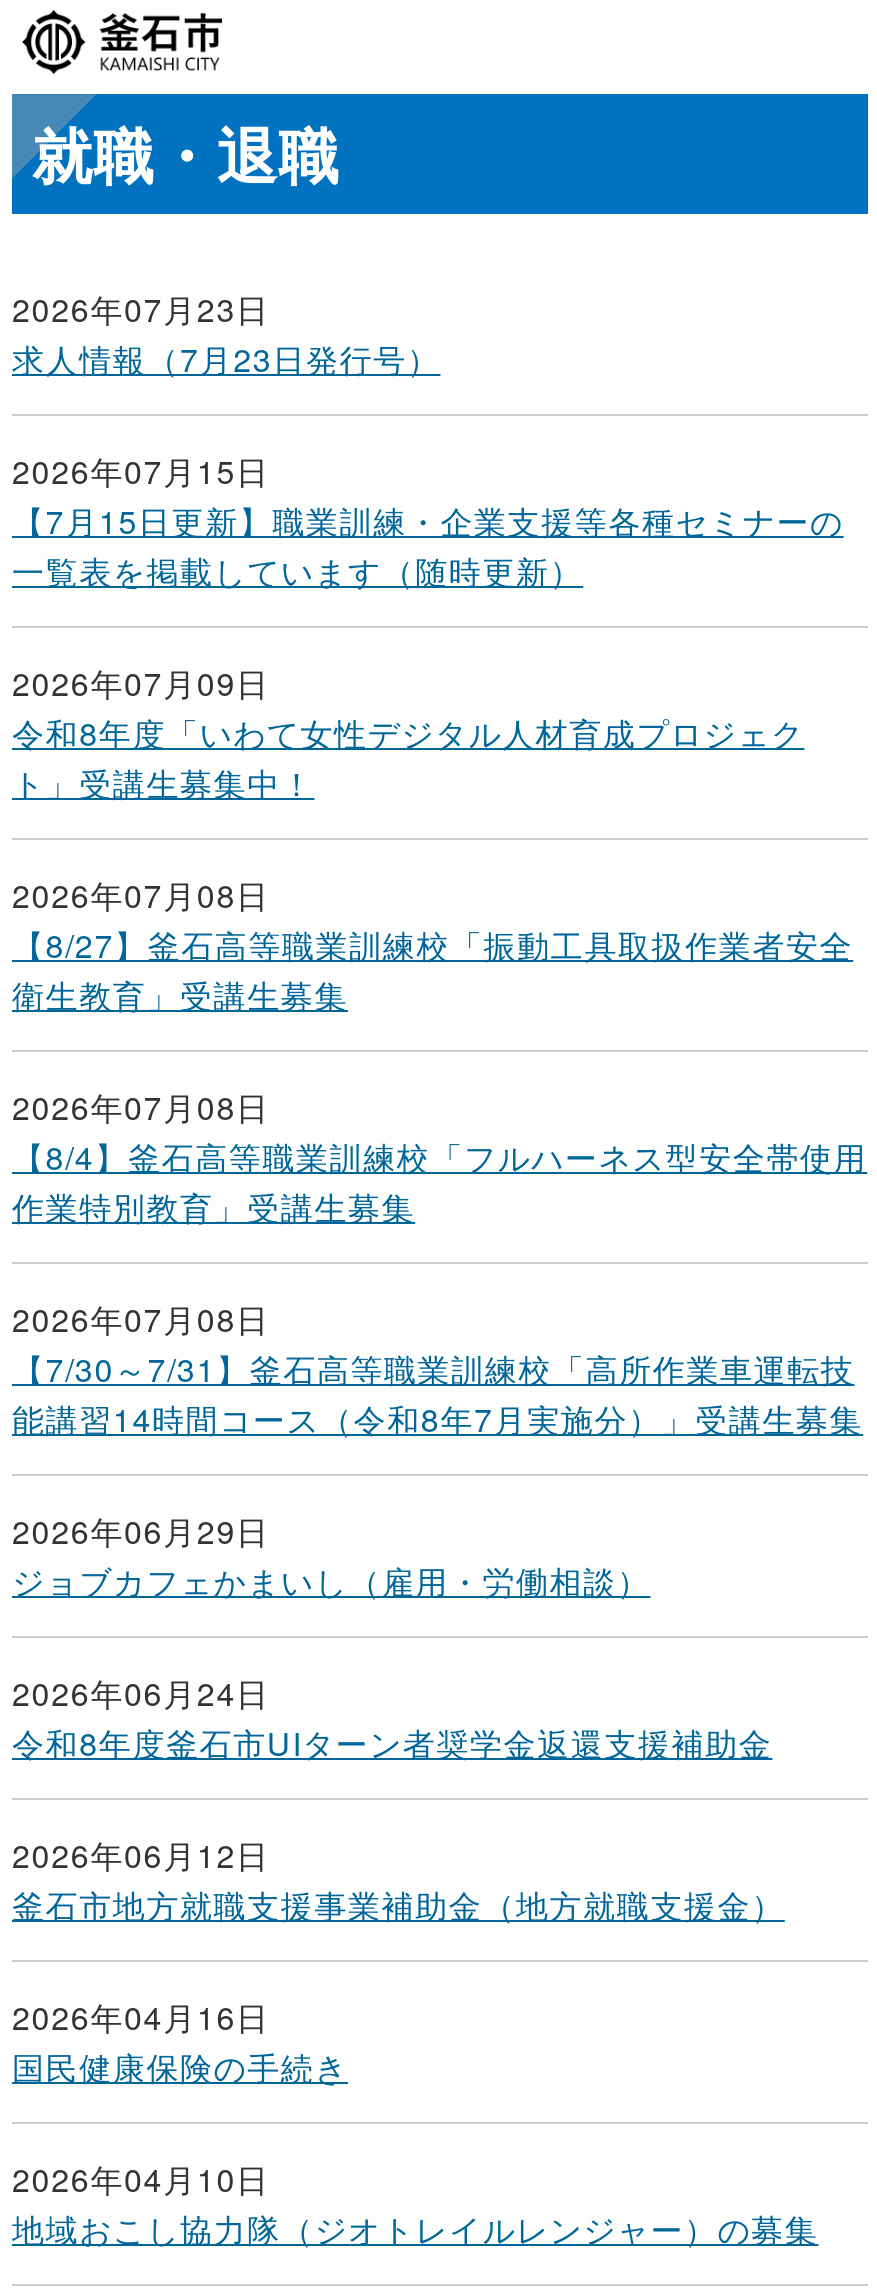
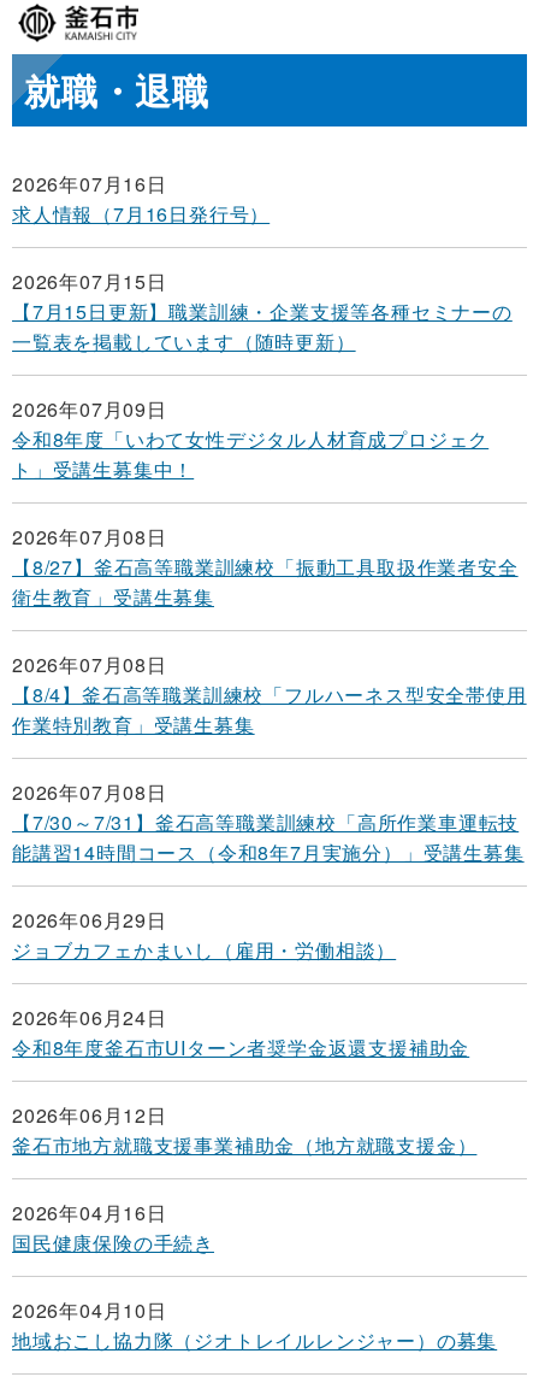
[12,286,270,332] 2026年07月23日 -> [12,170,167,197] 2026年07月16日
[12,336,440,382] 求人情報（7月23日発行号） -> [12,200,270,228] 求人情報（7月16日発行号）

